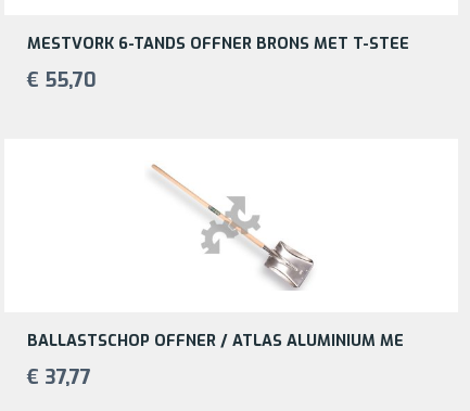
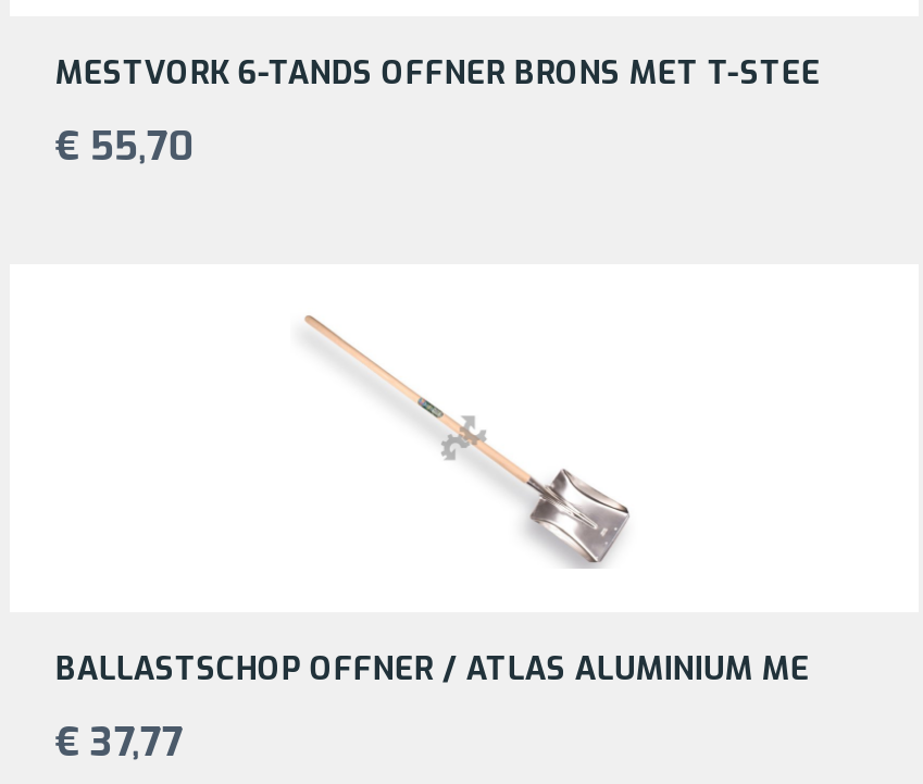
[201,195,261,255] [image] -> [406,379,521,495] [image]

